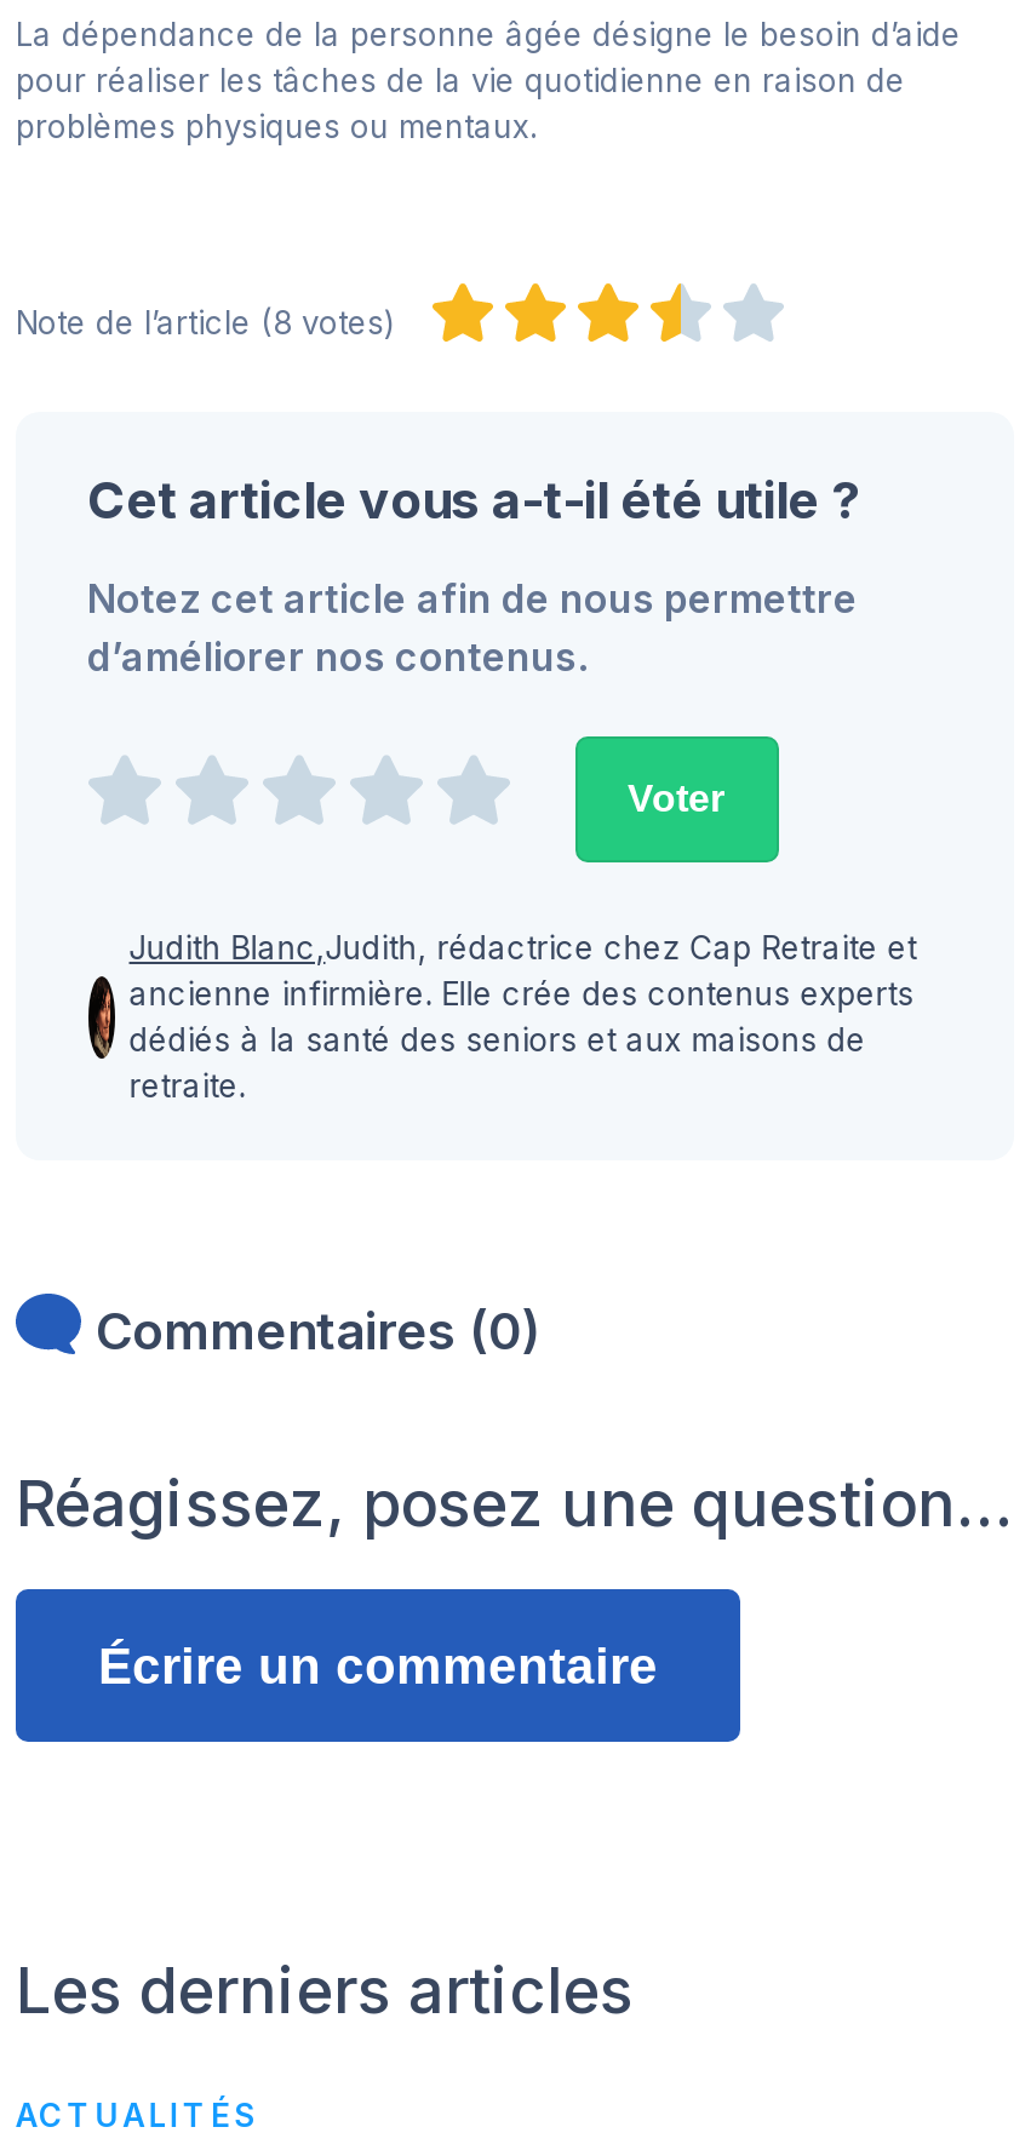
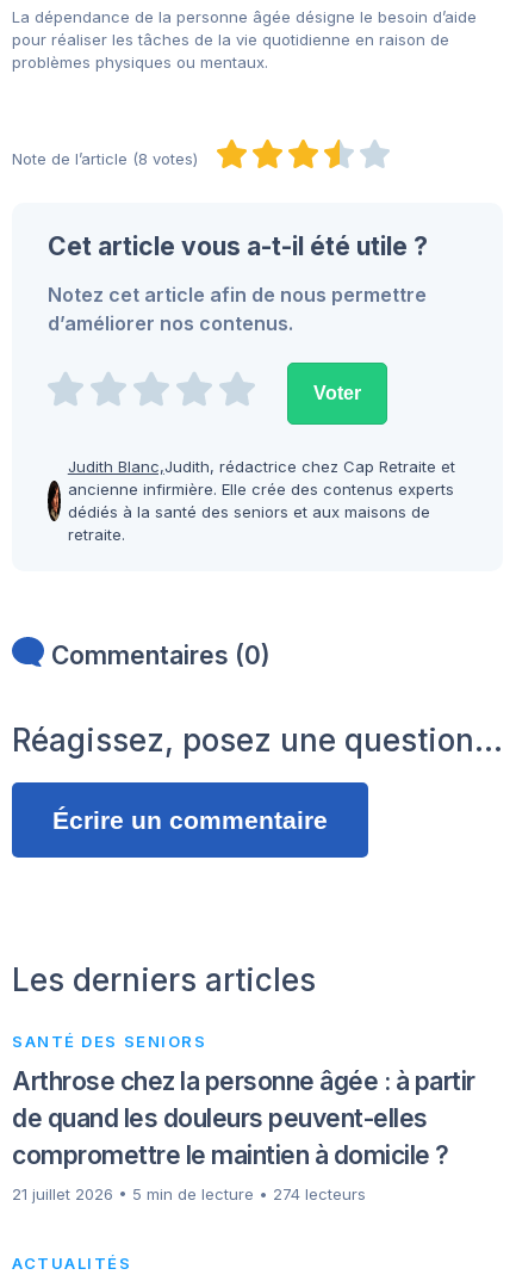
none -> [12,1032,475,1204] SANTÉ DES SENIORS | Arthrose chez la personne âgée : à partir | de quand les douleurs peuvent-elles | compromettre le maintien à domicile ? | 21 juillet 2026 • 5 min de lecture • 274 lecteurs

